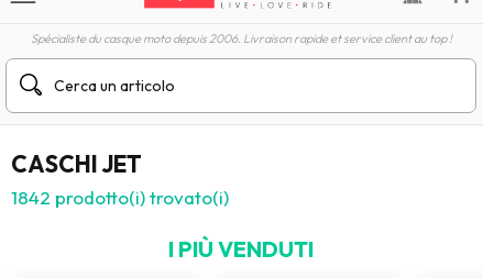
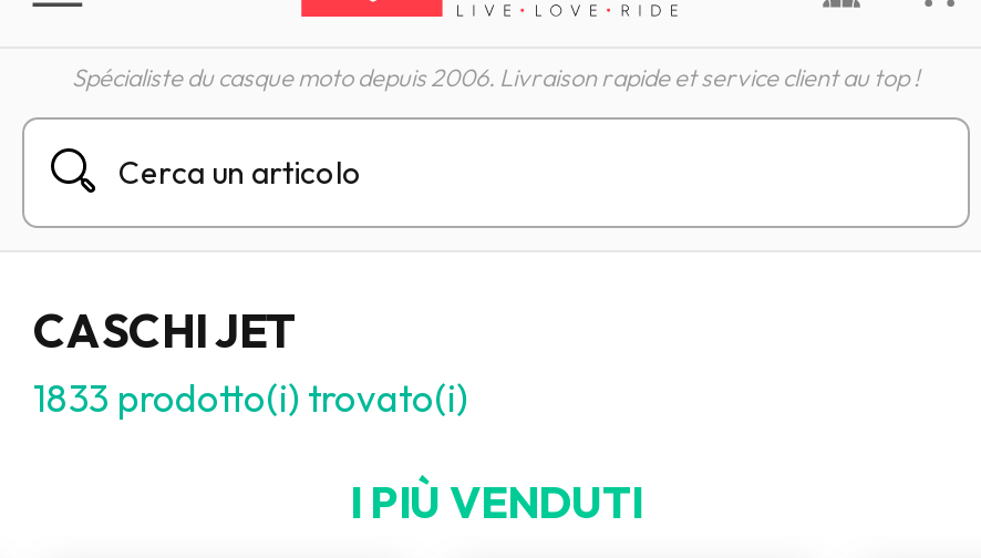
[11,185,229,208] 1842 prodotto(i) trovato(i) -> [33,373,467,420] 1833 prodotto(i) trovato(i)

